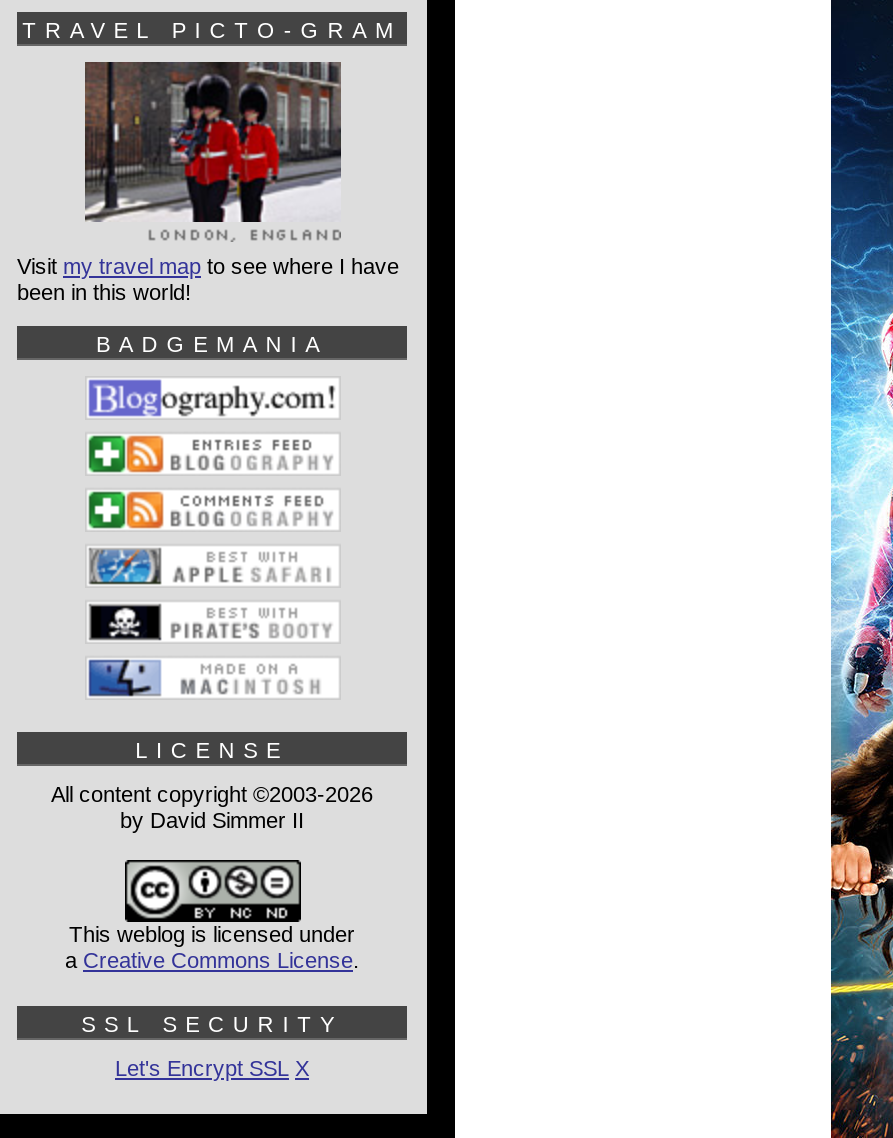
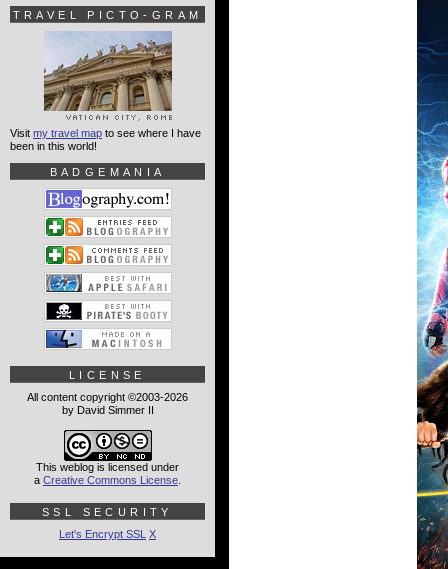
[83,60,341,240] [image] -> [44,31,173,120] [image]

